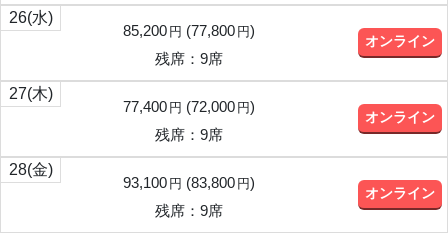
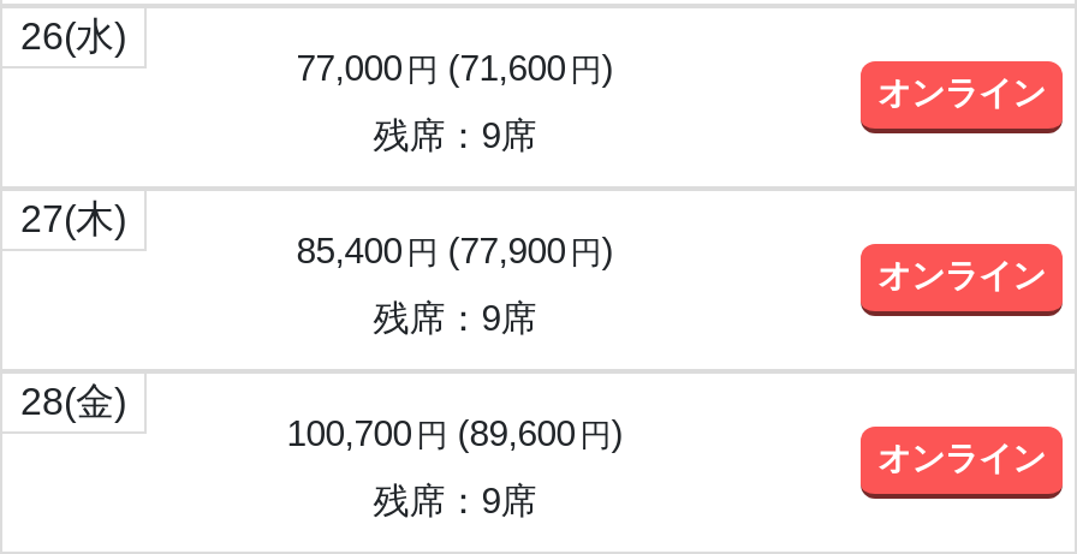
[123,22,255,39] 85,200 円 (77,800 円) -> [296,47,614,87] 77,000 円 (71,600 円)
[123,98,255,115] 77,400 円 (72,000 円) -> [296,229,614,270] 85,400 円 (77,900 円)
[123,174,255,191] 93,100 円 (83,800 円) -> [287,412,623,453] 100,700 円 (89,600 円)

